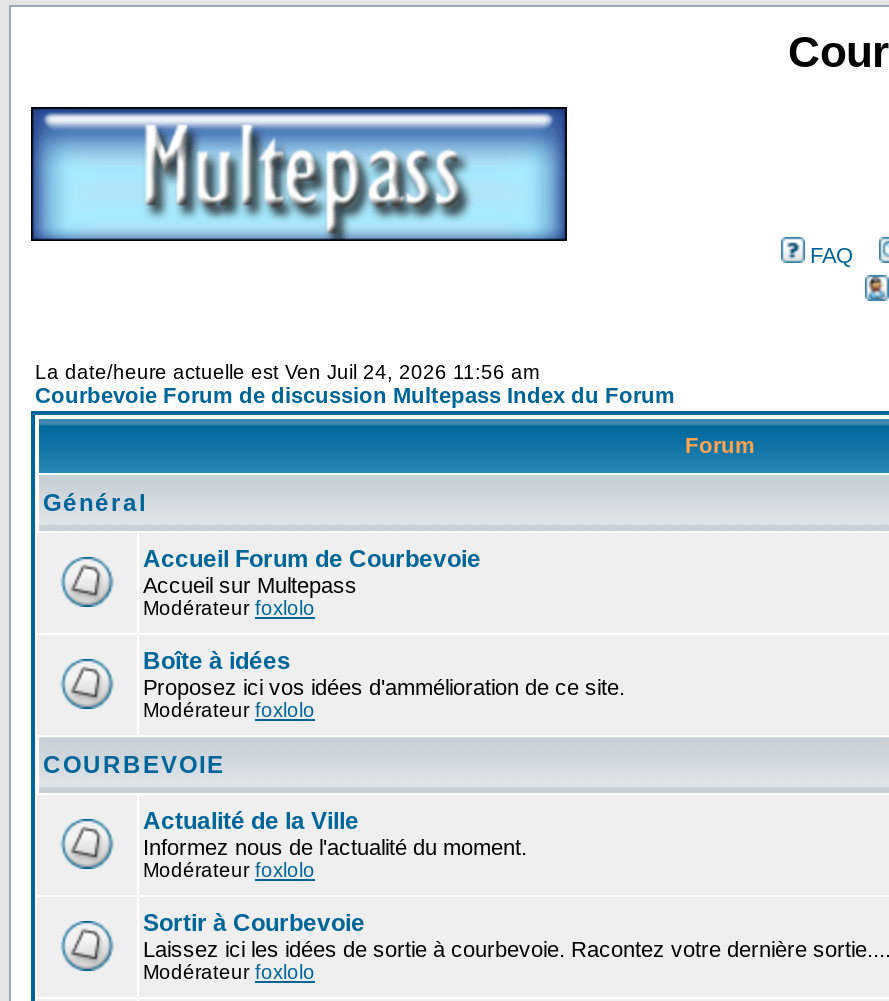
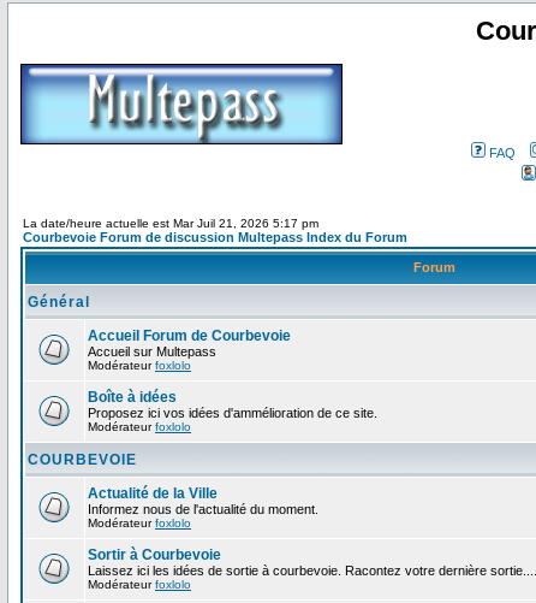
[35,361,539,383] La date/heure actuelle est Ven Juil 24, 2026 11:56 am -> [23,217,318,230] La date/heure actuelle est Mar Juil 21, 2026 5:17 pm

